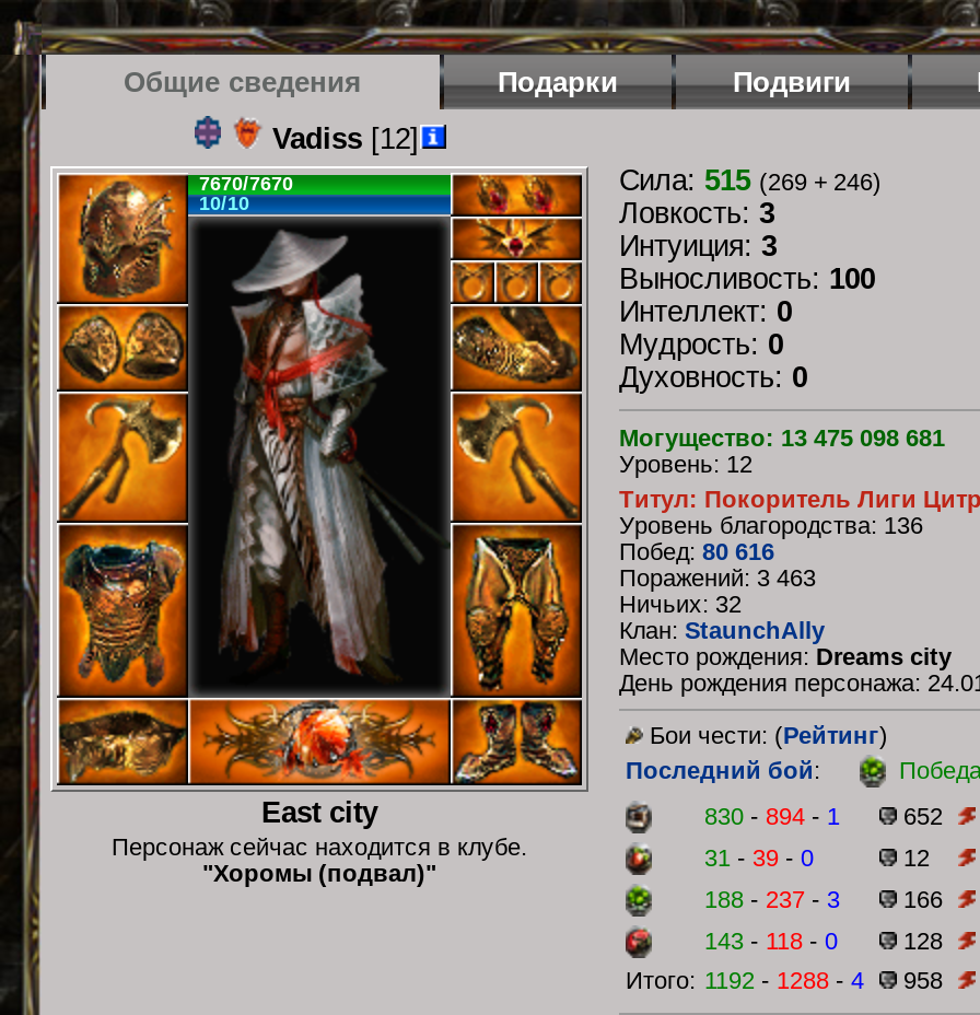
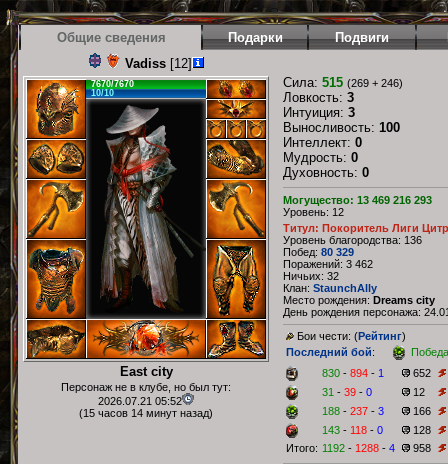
[619,425,945,451] Могущество: 13 475 098 681 -> [283,194,432,206] Могущество: 13 469 216 293
[619,539,774,565] Побед: 80 616 -> [283,246,354,258] Побед: 80 329
[619,565,816,591] Поражений: 3 463 -> [283,258,373,270] Поражений: 3 462
[112,833,527,886] Персонаж сейчас находится в клубе. | "Хоромы (подвал)" -> [61,381,231,419] Персонаж не в клубе, но был тут: | 2026.07.21 05:52 | (15 часов 14 минут назад)

